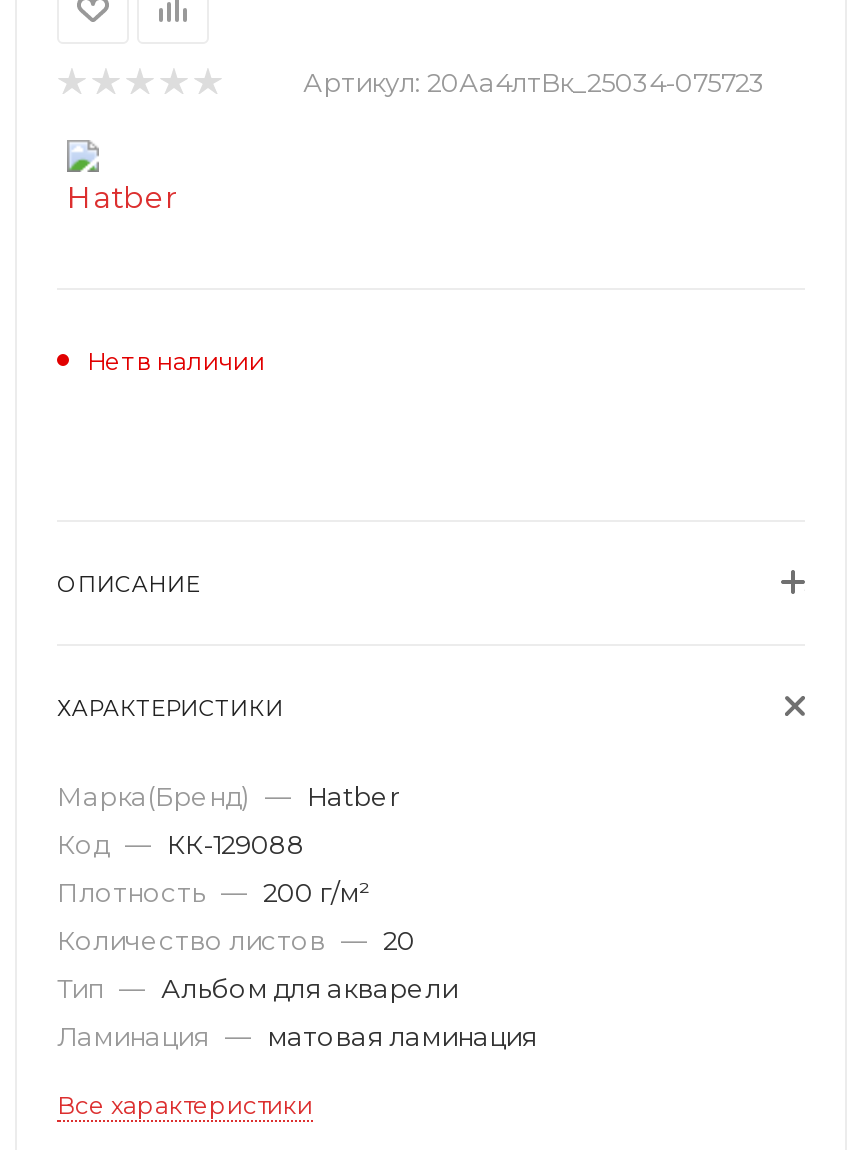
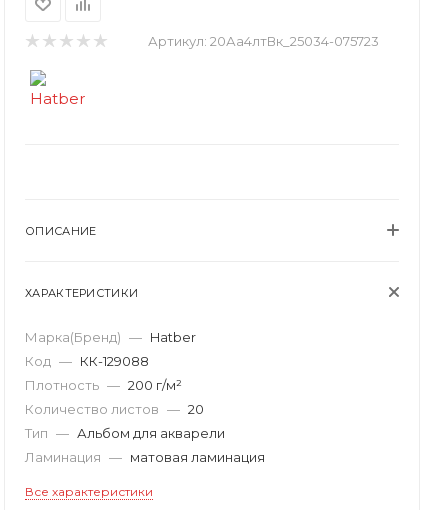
[87,345,265,375] Нет в наличии -> none

